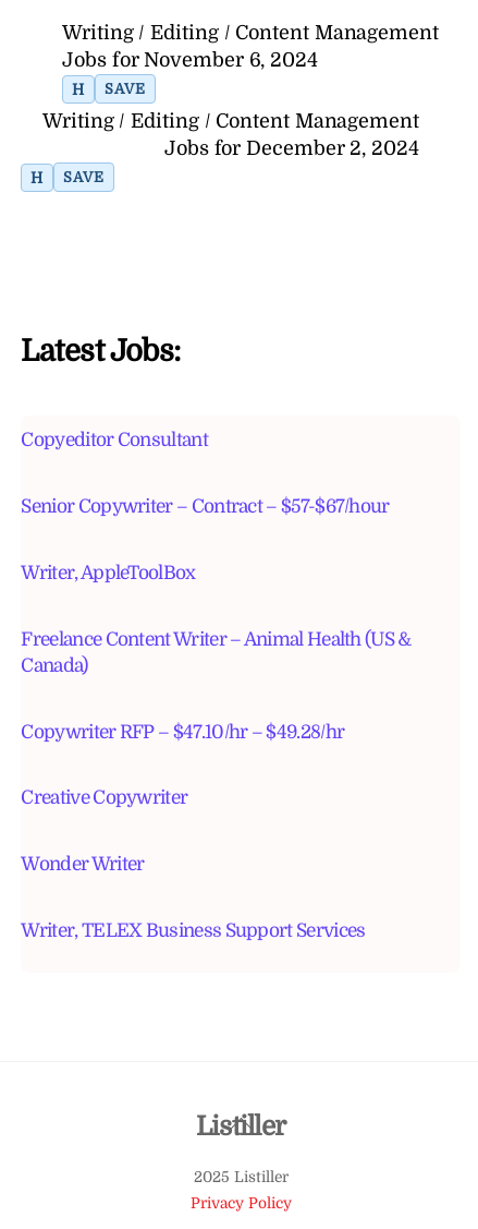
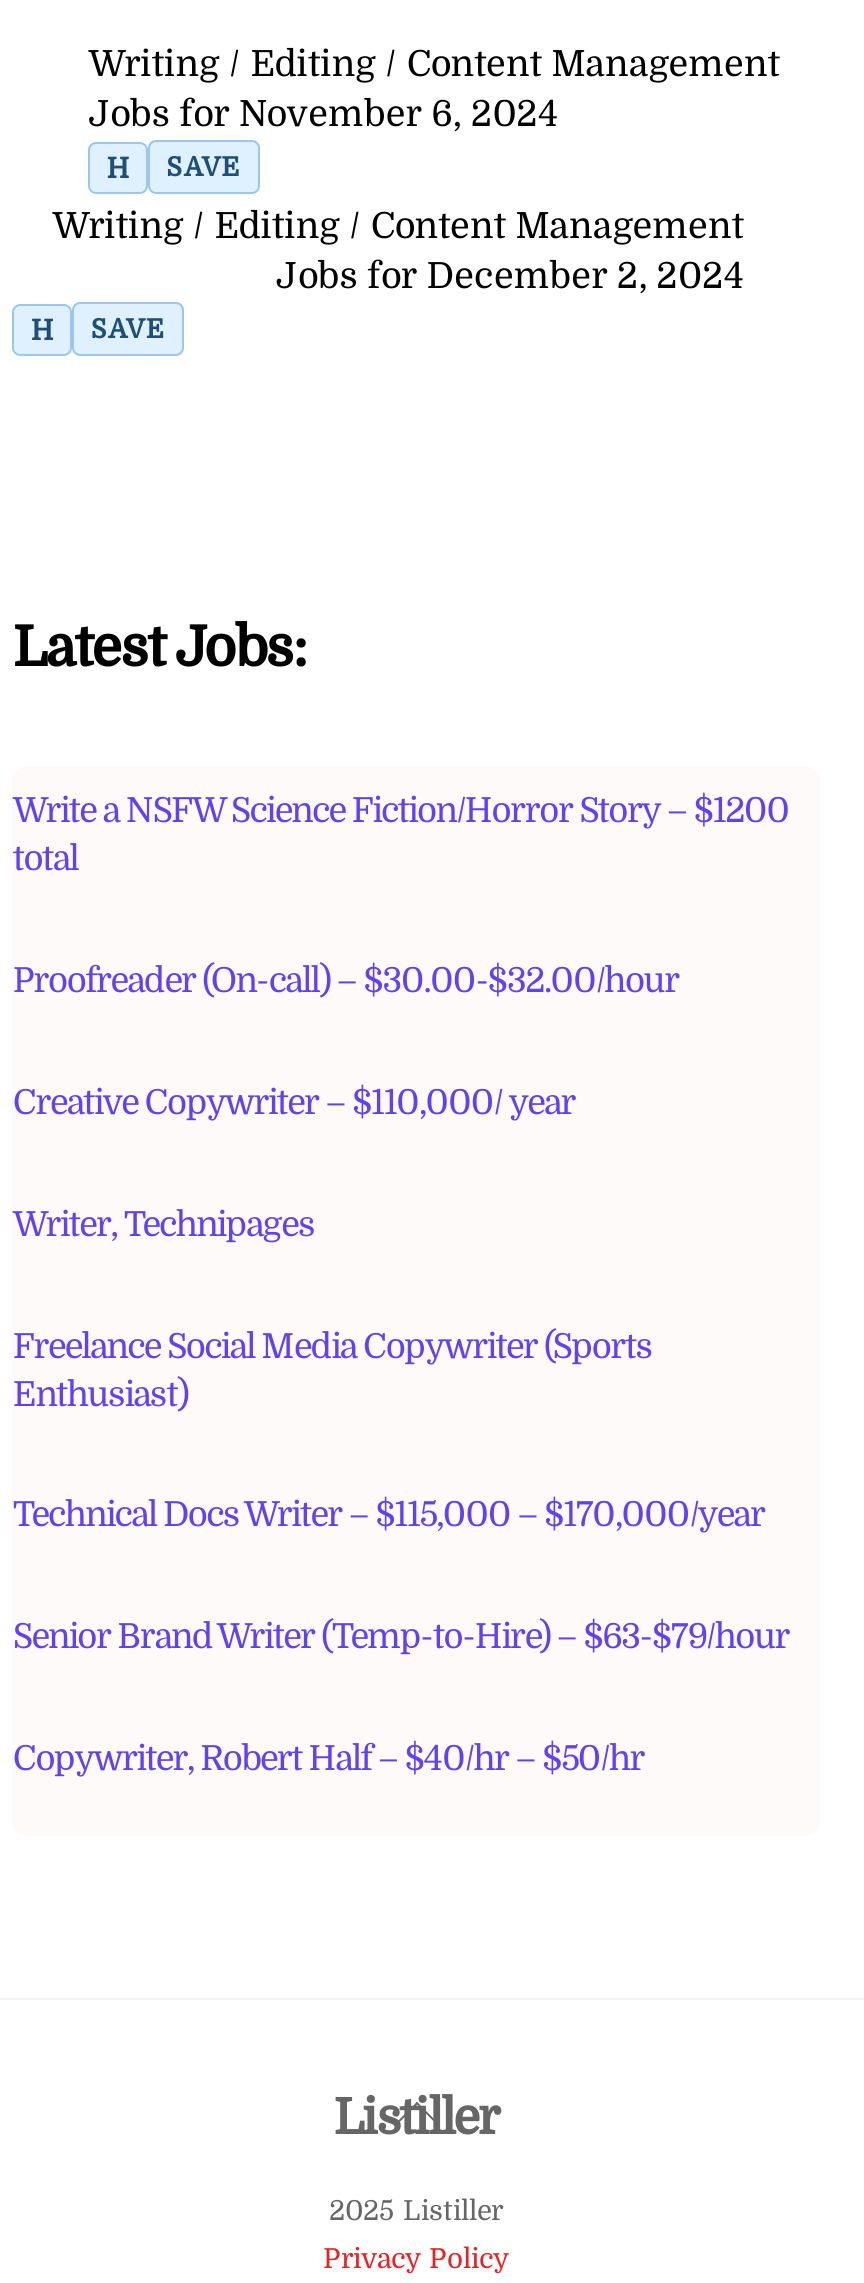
[21,429,208,450] Copyeditor Consultant -> [13,790,789,878] Write a NSFW Science Fiction/Horror Story – $1200 | total
[21,495,390,517] Senior Copywriter – Contract – $57-$67/hour -> [13,960,679,1000] Proofreader (On-call) – $30.00-$32.00/hour
[21,561,196,583] Writer, AppleToolBox -> [13,1081,575,1121] Creative Copywriter – $110,000/ year
[21,628,411,676] Freelance Content Writer – Animal Health (US & | Canada) -> [13,1203,315,1243] Writer, Technipages
[21,720,344,742] Copywriter RFP – $47.10/hr – $49.28/hr -> [13,1325,652,1413] Freelance Social Media Copywriter (Sports | Enthusiast)
[21,787,188,809] Creative Copywriter -> [13,1495,765,1535] Technical Docs Writer – $115,000 – $170,000/year
[21,853,144,875] Wonder Writer -> [13,1617,789,1657] Senior Brand Writer (Temp-to-Hire) – $63-$79/hour
[21,920,365,941] Writer, TELEX Business Support Services -> [13,1738,644,1778] Copywriter, Robert Half – $40/hr – $50/hr

